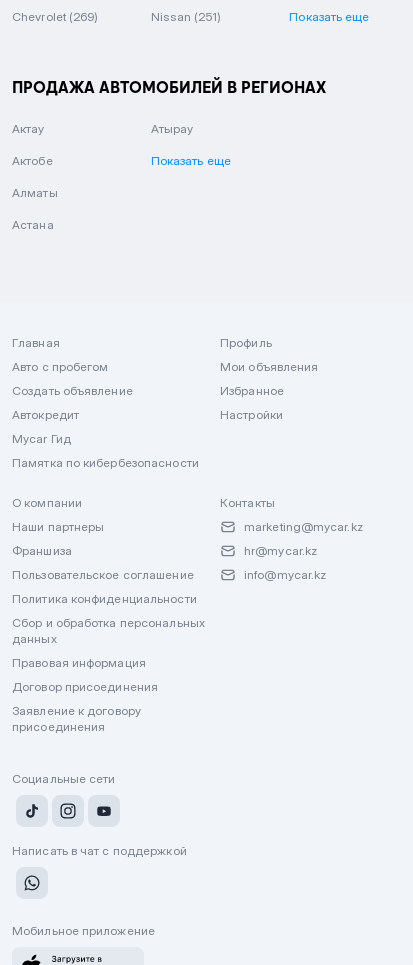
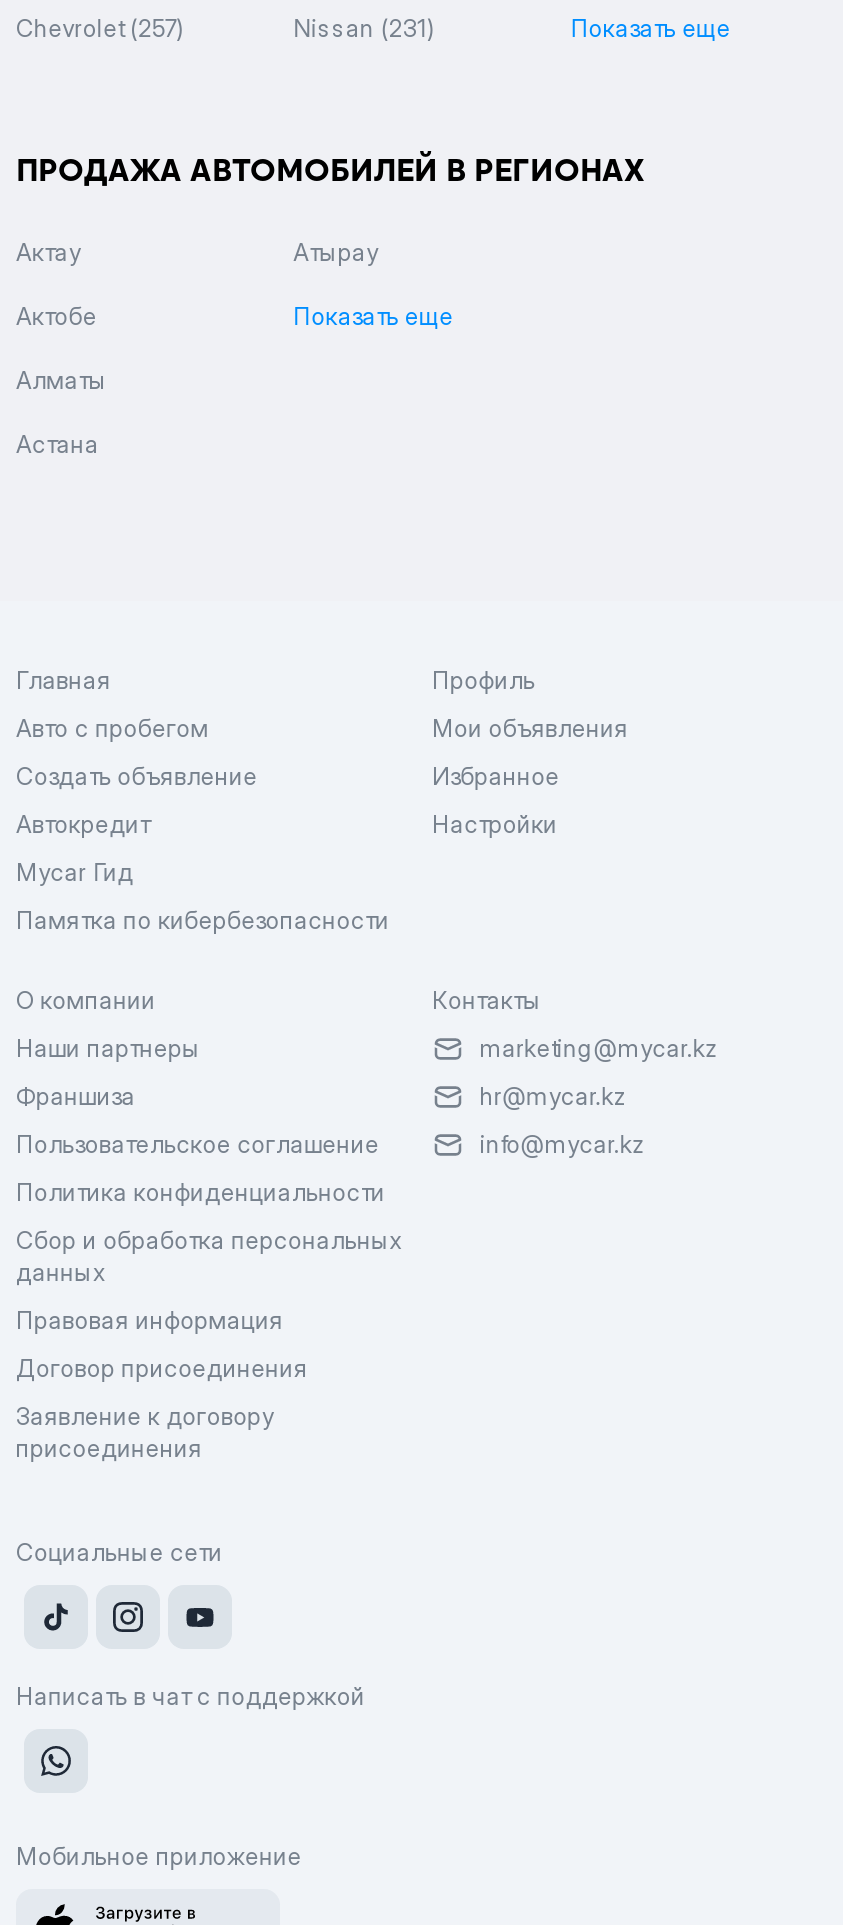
[12,9,98,24] Chevrolet (269) -> [16,13,185,43] Chevrolet (257)
[151,9,221,24] Nissan (251) -> [293,13,436,43] Nissan (231)

